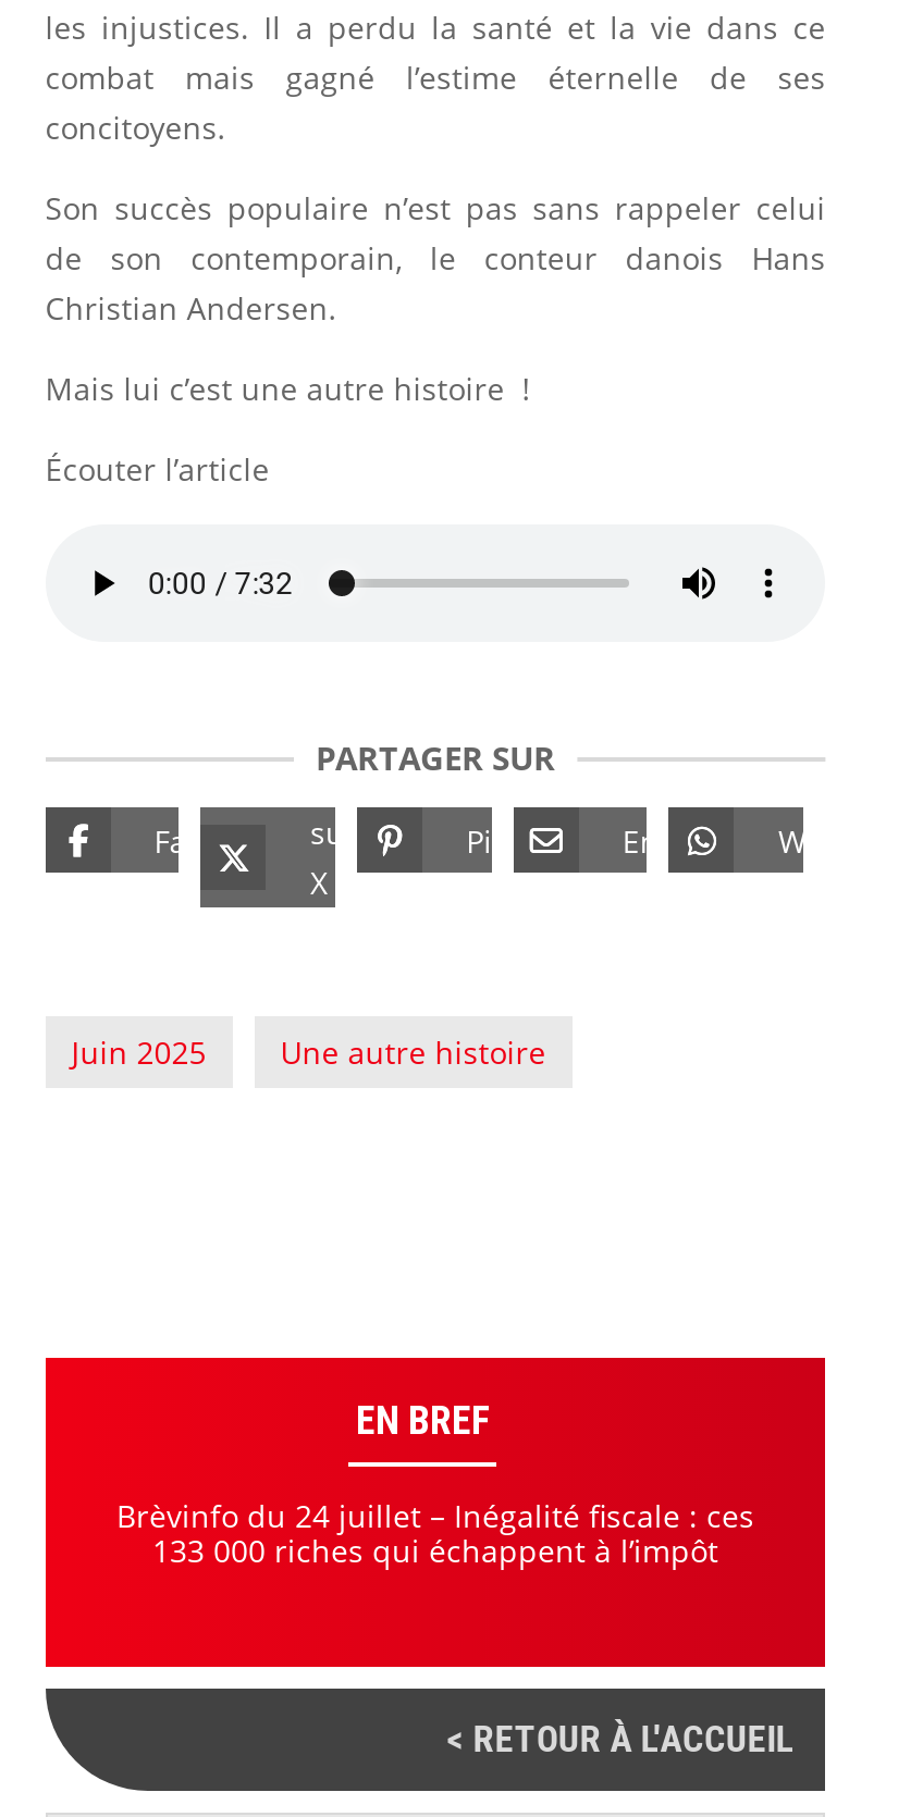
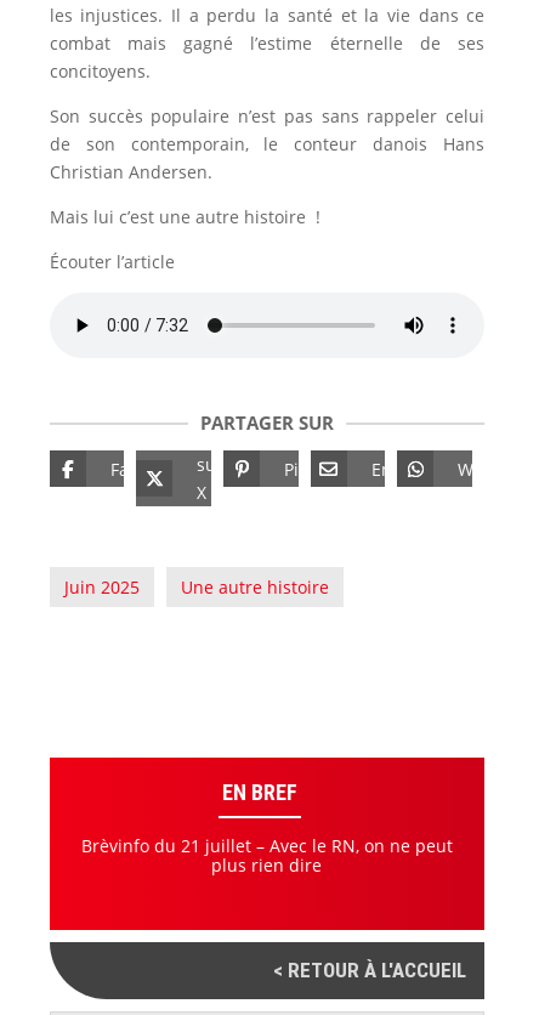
[116,1495,754,1571] Brèvinfo du 24 juillet – Inégalité fiscale : ces | 133 000 riches qui échappent à l’impôt -> [81,834,453,877] Brèvinfo du 21 juillet – Avec le RN, on ne peut | plus rien dire

